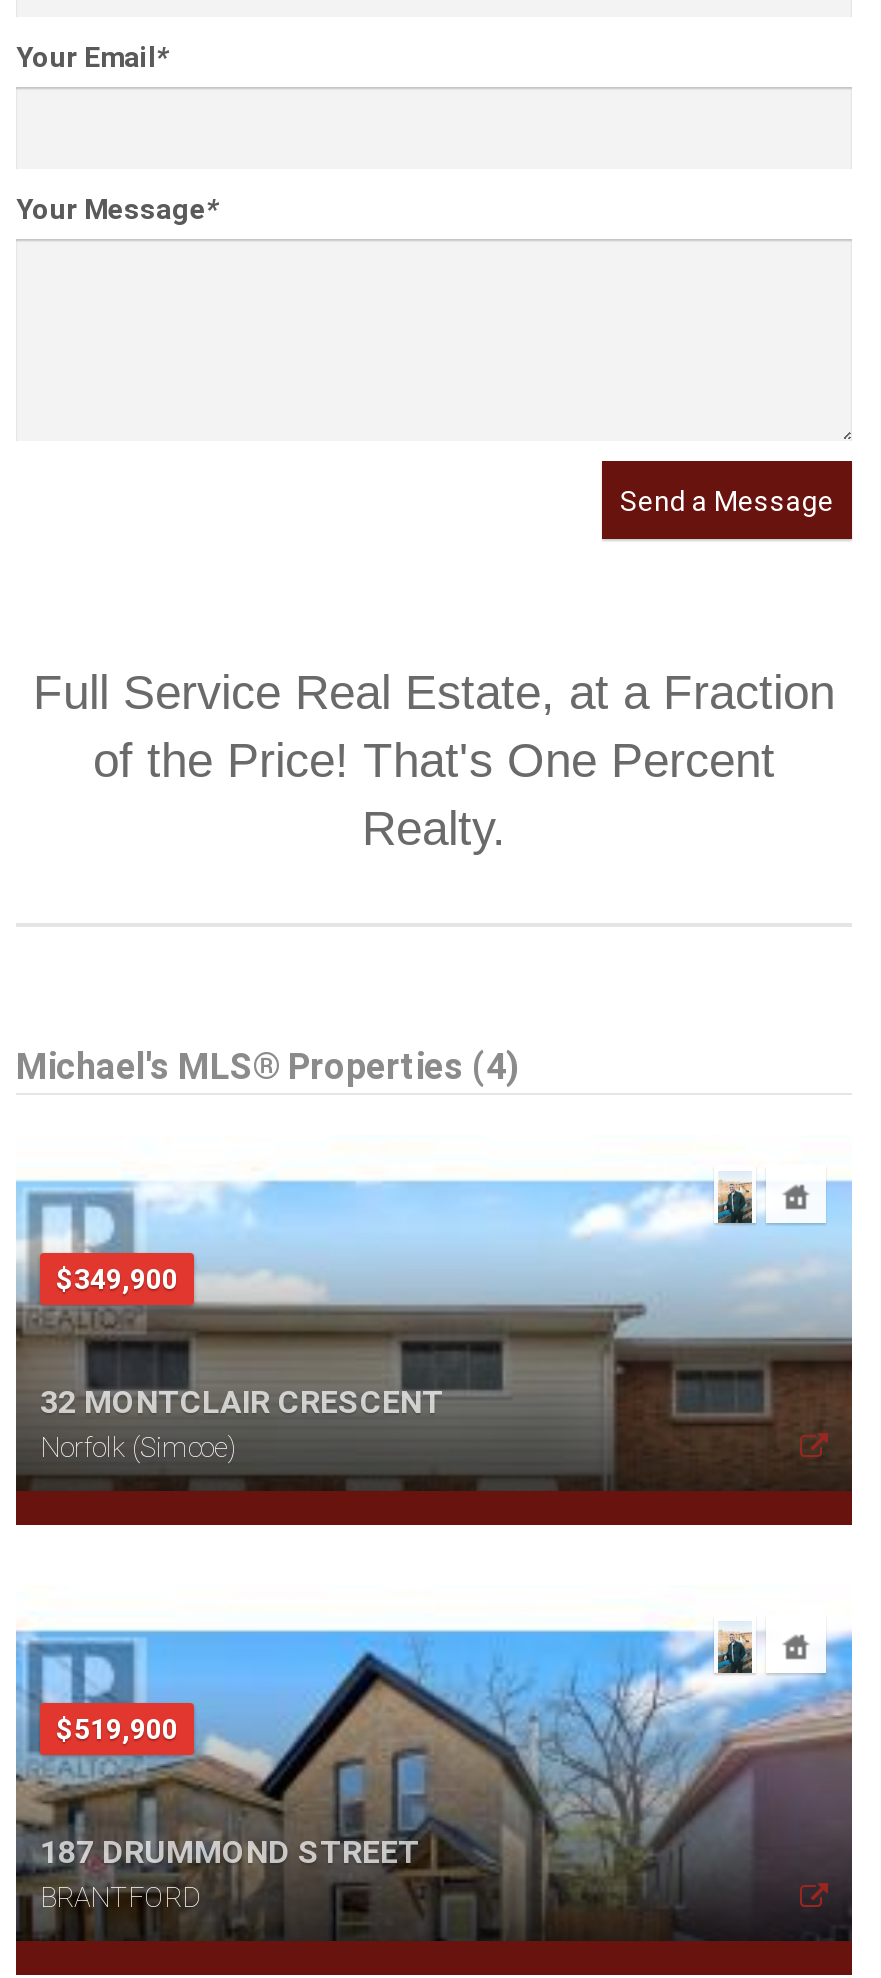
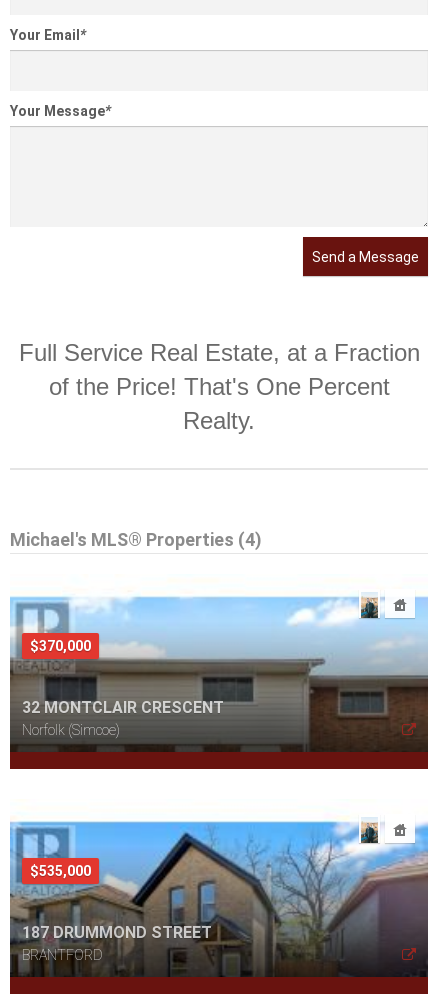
[56,1264,178,1296] $349,900 -> [30,638,91,654] $370,000
[56,1714,178,1746] $519,900 -> [30,863,91,879] $535,000

